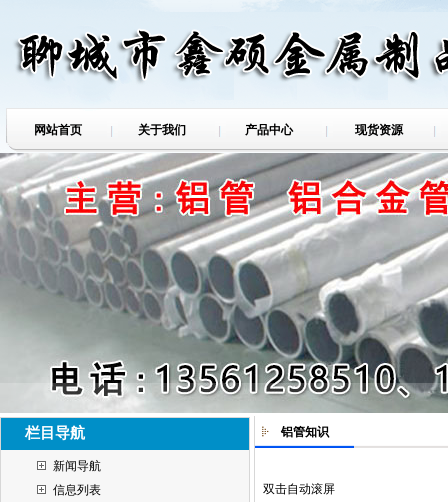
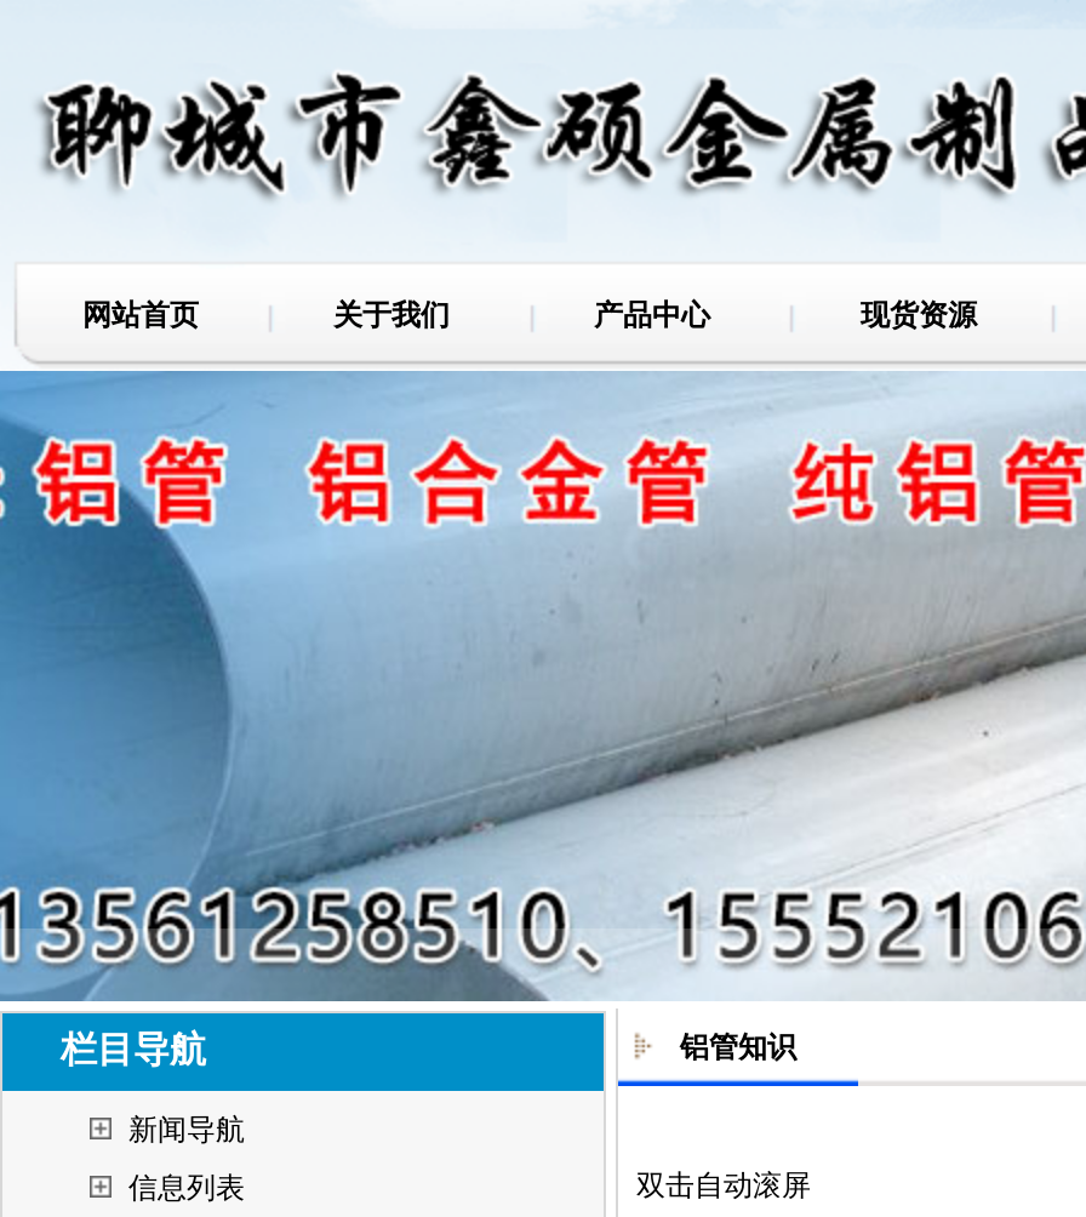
[3,152,445,413] [image] -> [7,368,1079,1004] [image]

